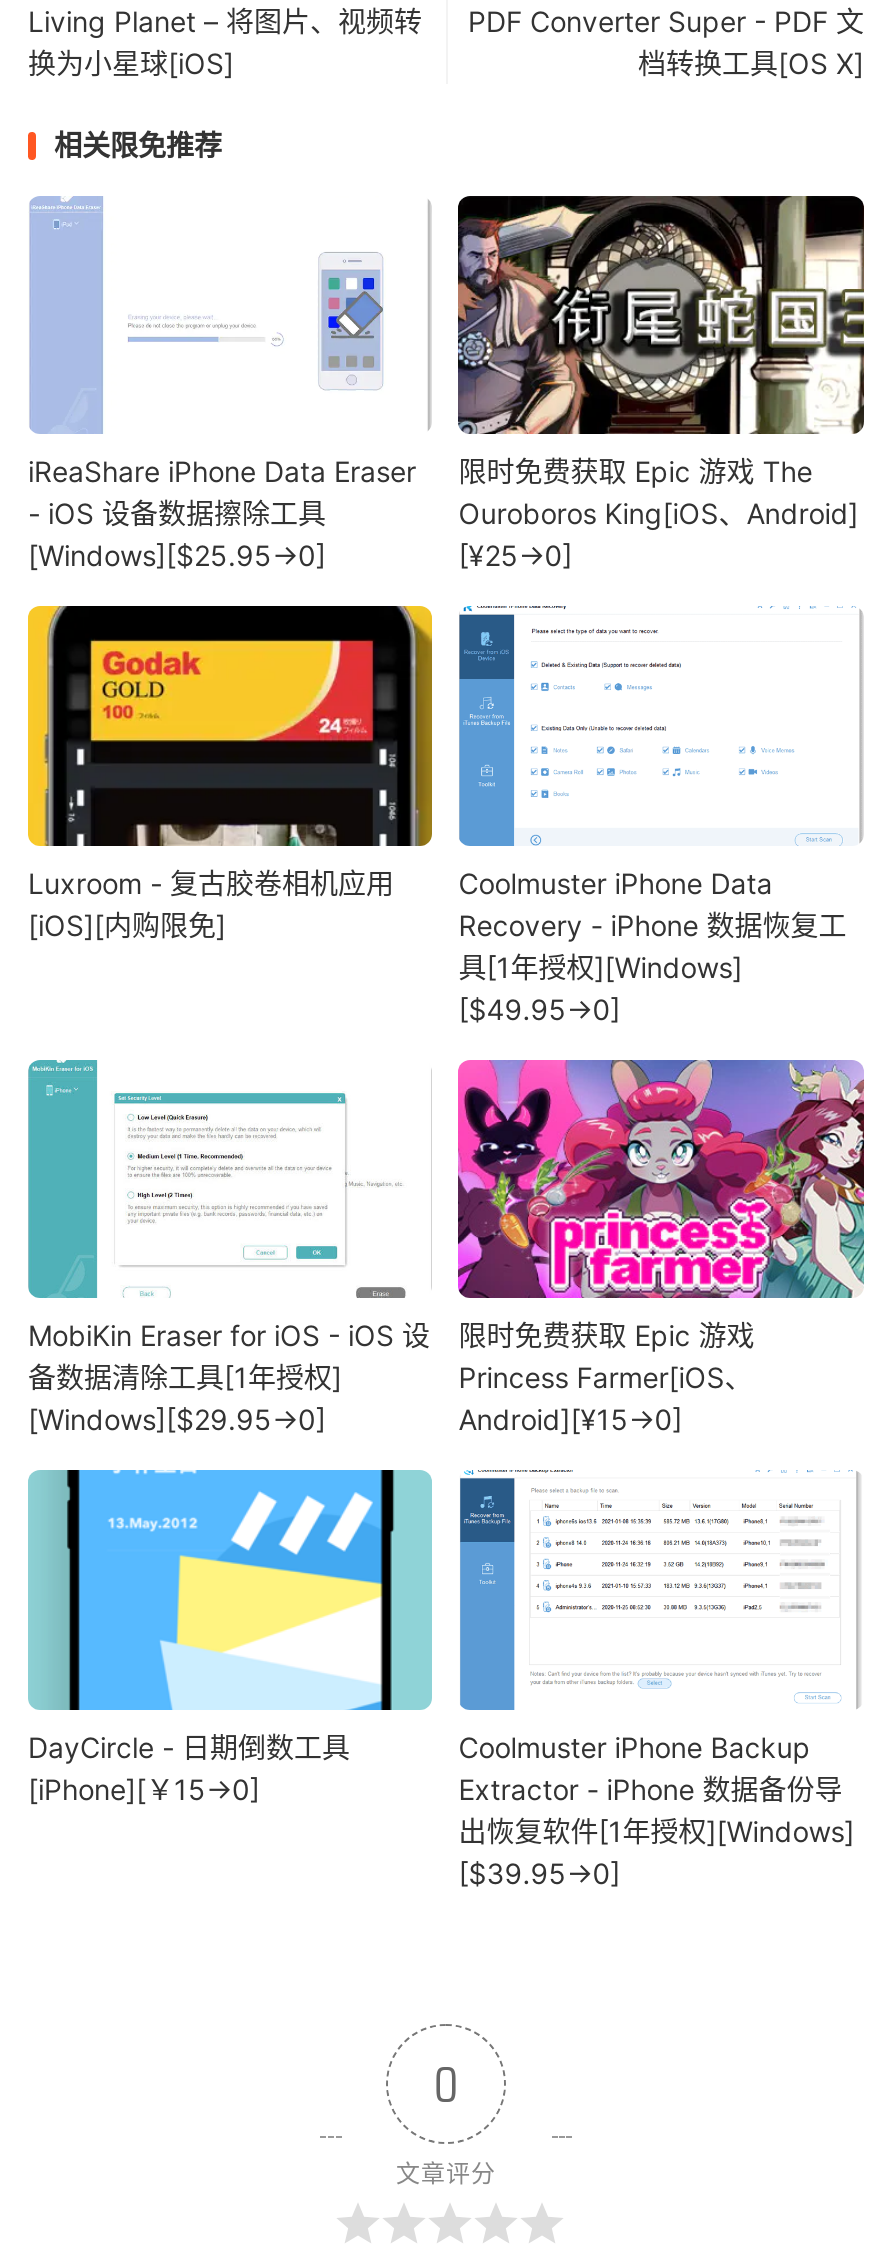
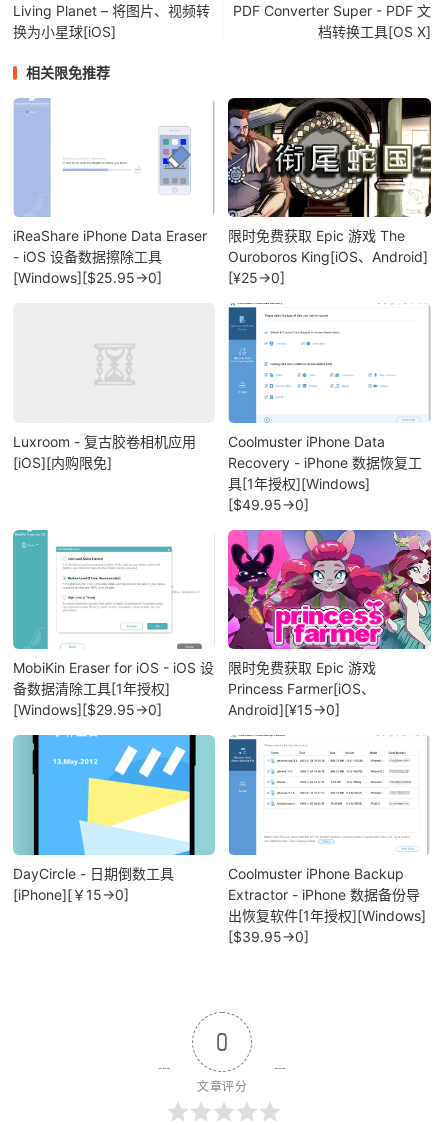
[26,604,434,848] [image] -> none

